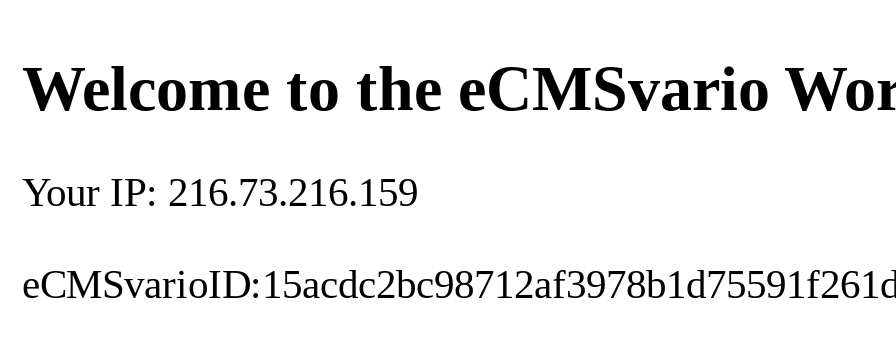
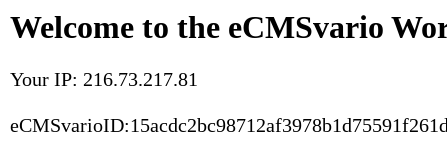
[22,170,418,214] Your IP: 216.73.216.159 -> [10,68,198,90] Your IP: 216.73.217.81

